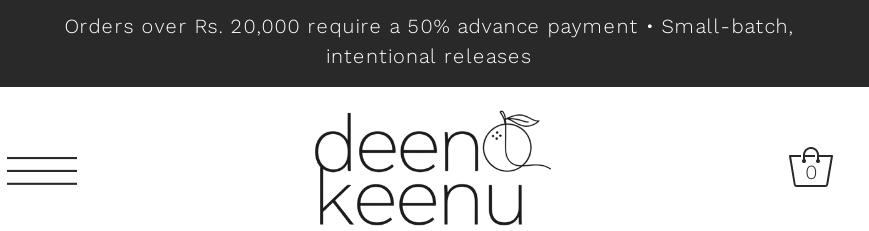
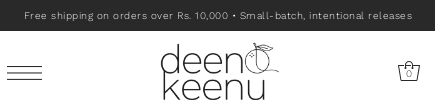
[64,15,793,67] Orders over Rs. 20,000 require a 50% advance payment • Small-batch, | intentional releases -> [24,10,412,21] Free shipping on orders over Rs. 10,000 • Small-batch, intentional releases

